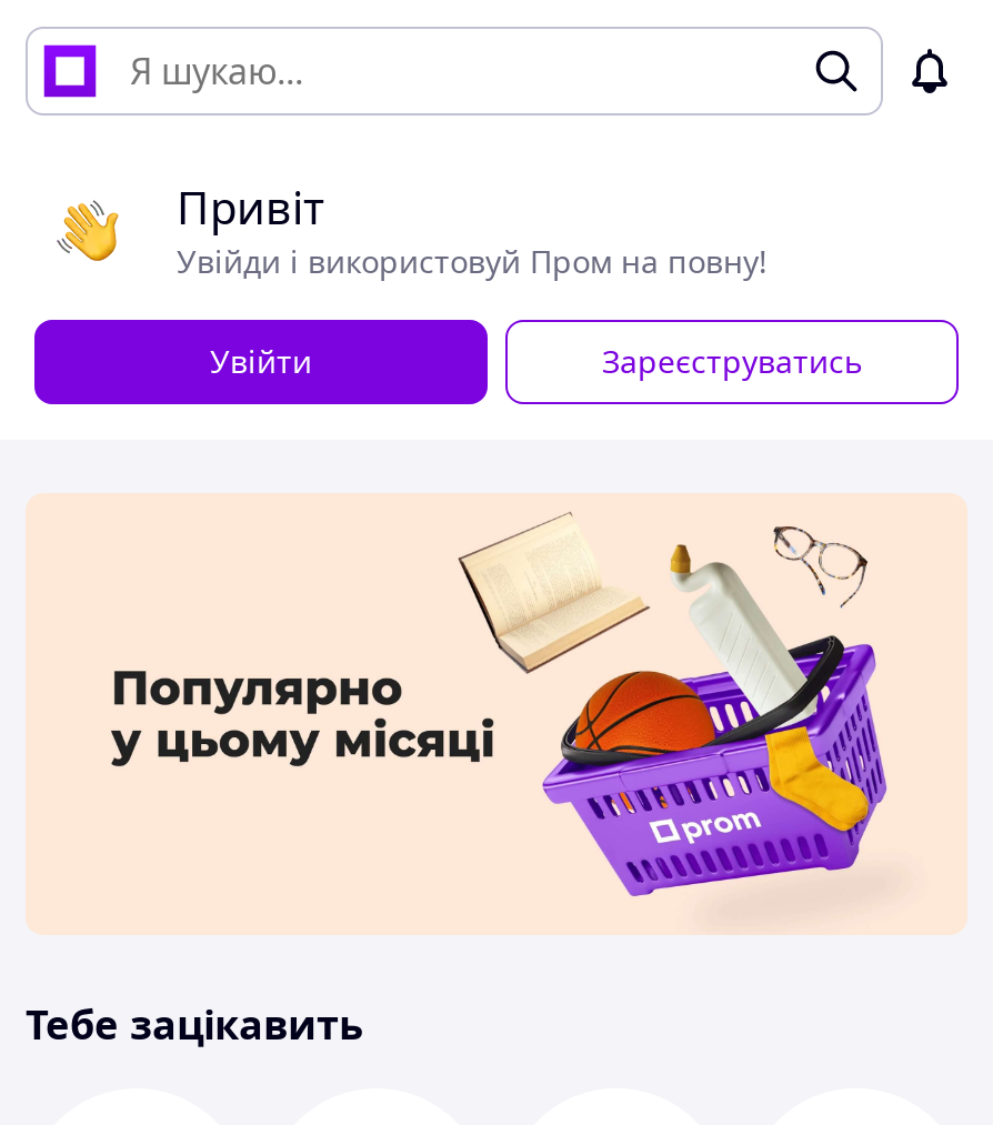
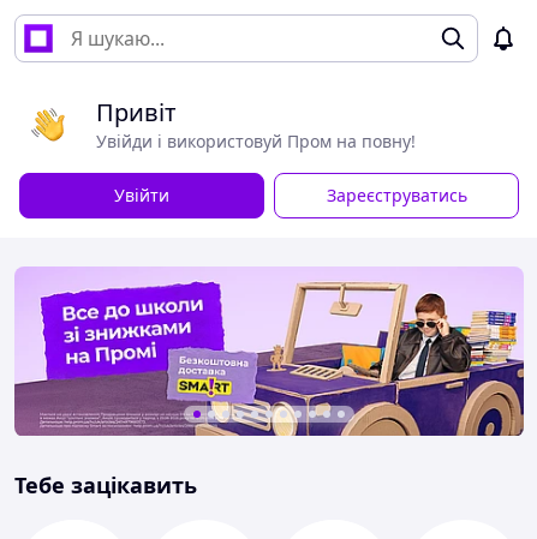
[28,495,965,933] [image] -> [13,266,525,437] [image]

